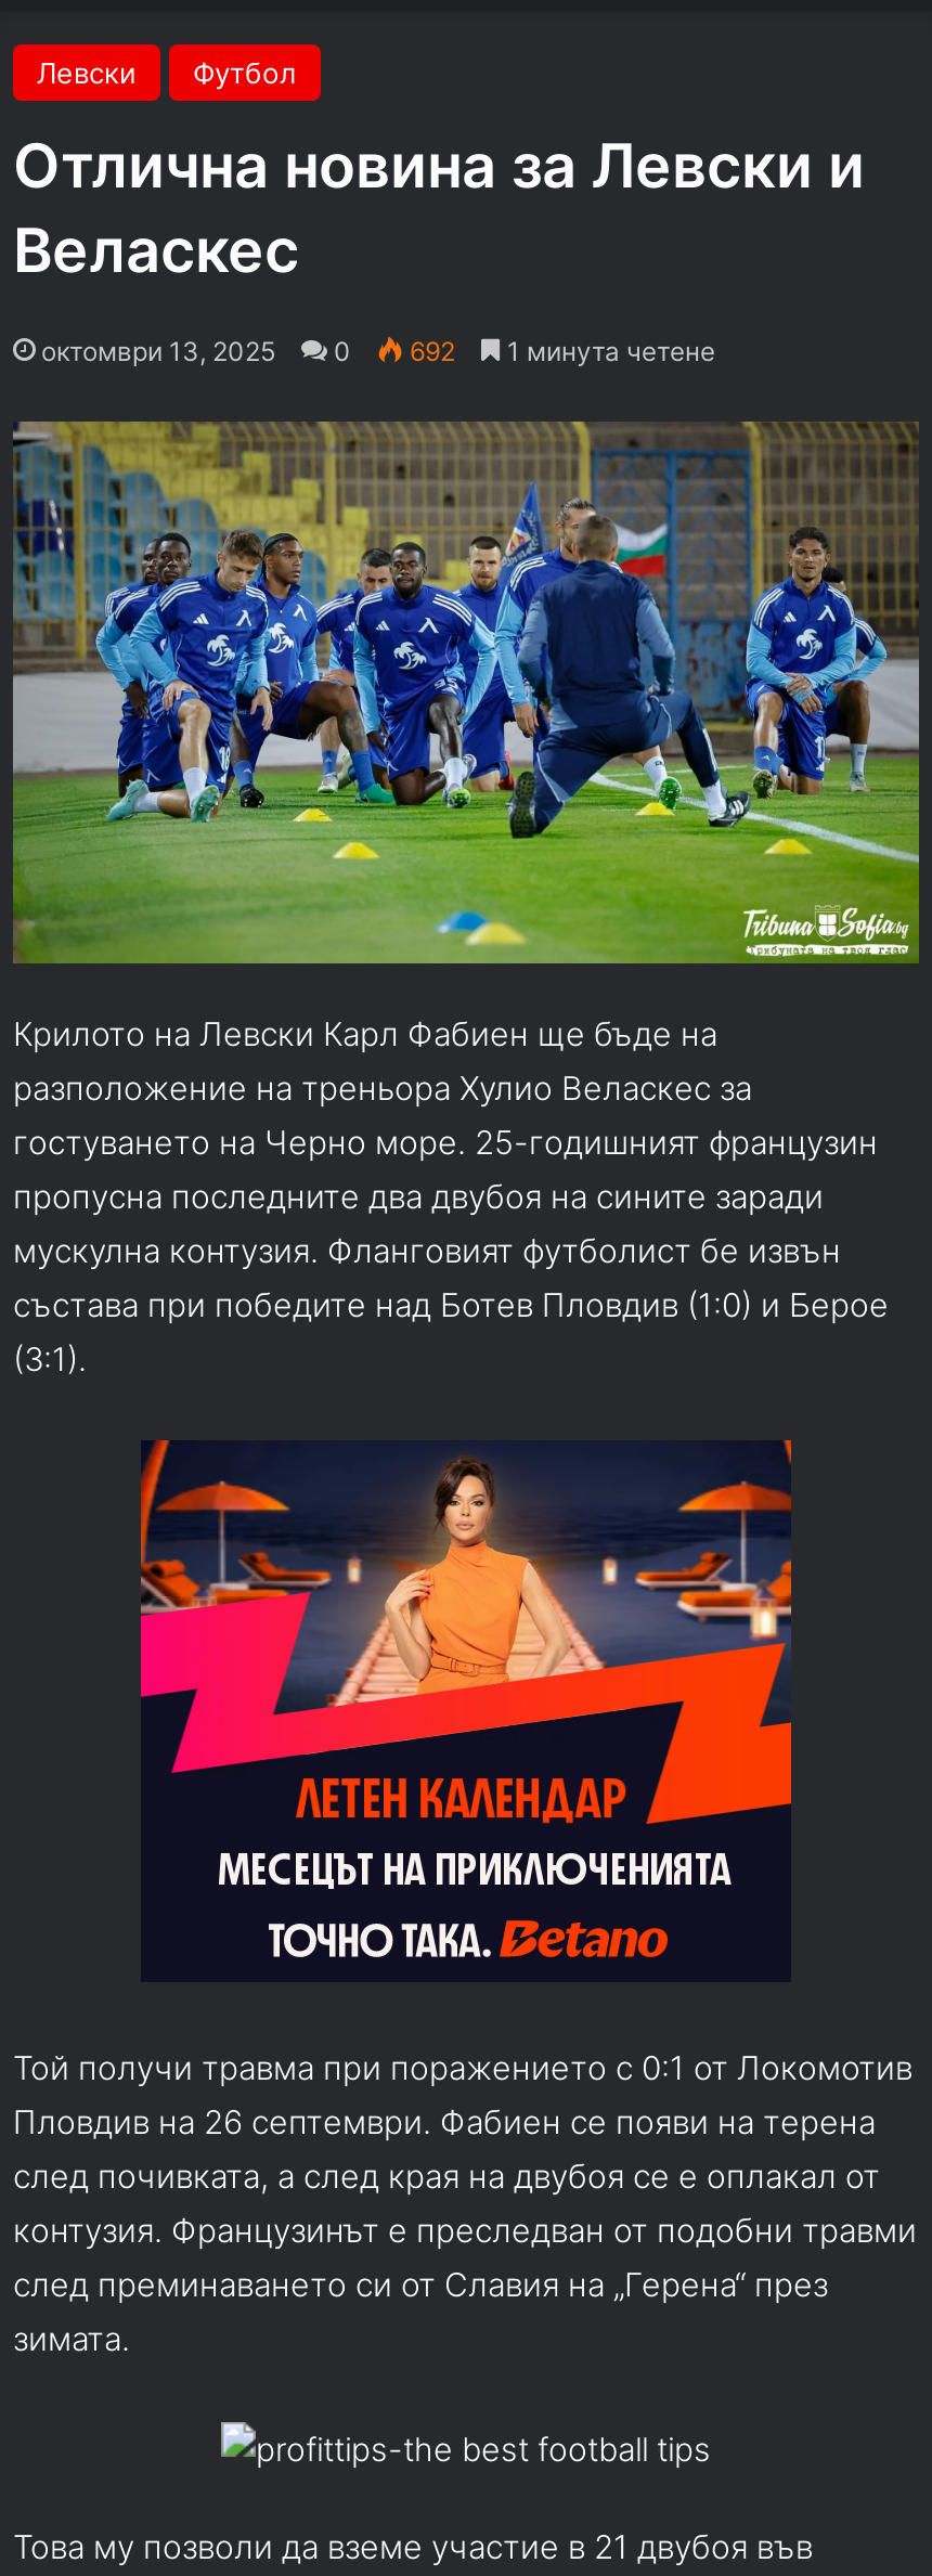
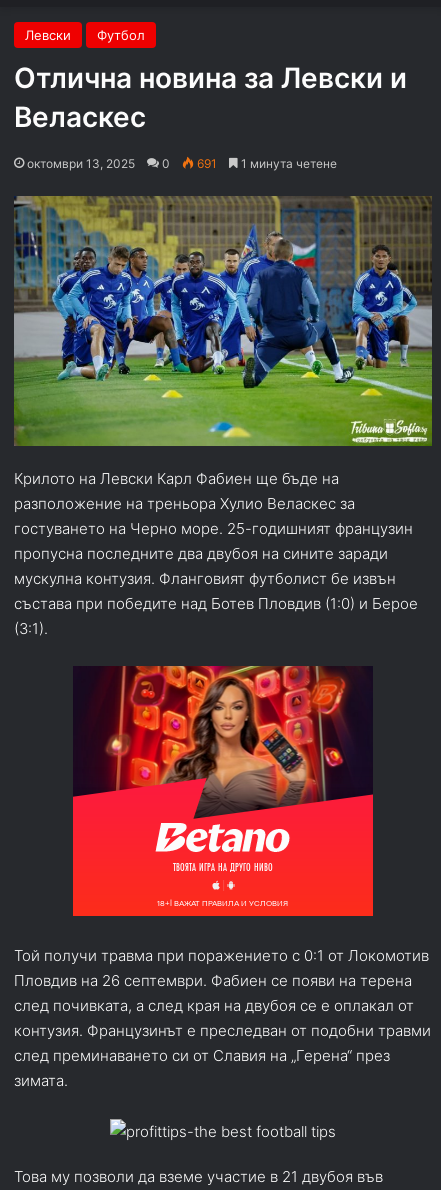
[403,336,455,368] 692 -> [194,156,217,171] 691
[139,1438,793,1982] [image] -> [72,665,374,917] [image]

